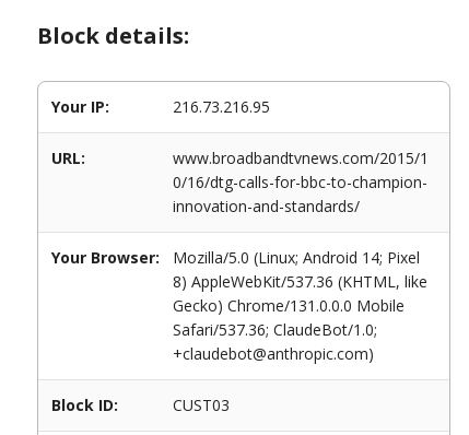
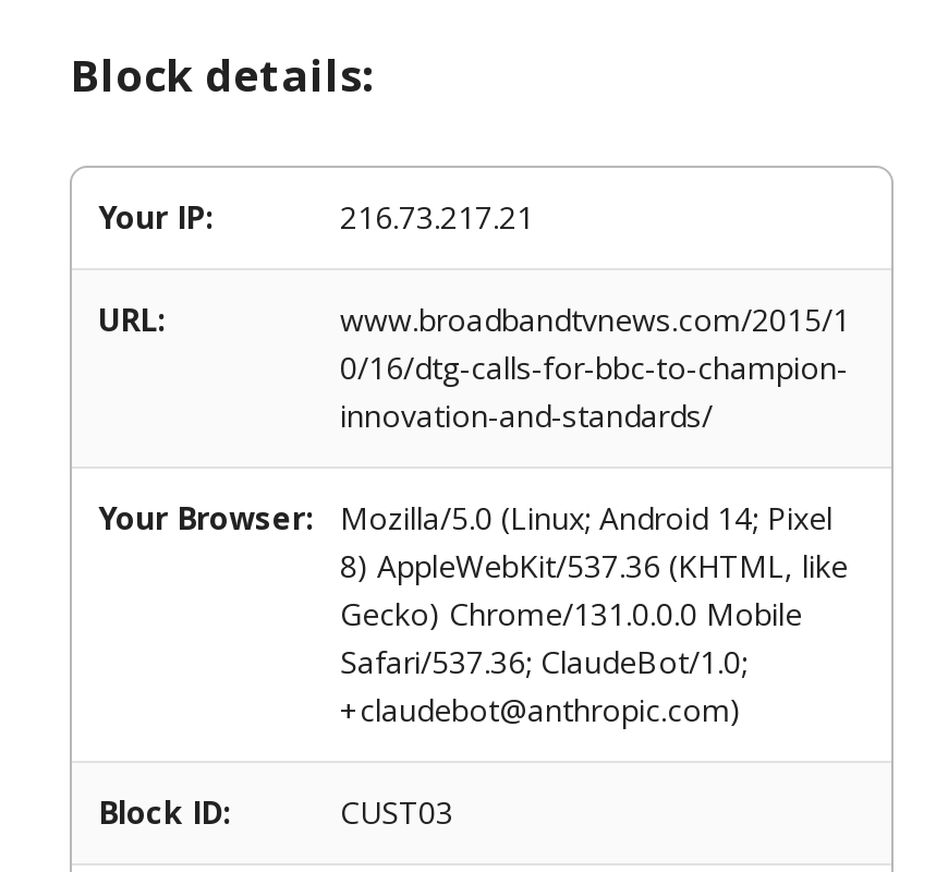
[173,96,270,117] 216.73.216.95 -> [340,196,534,238] 216.73.217.21

